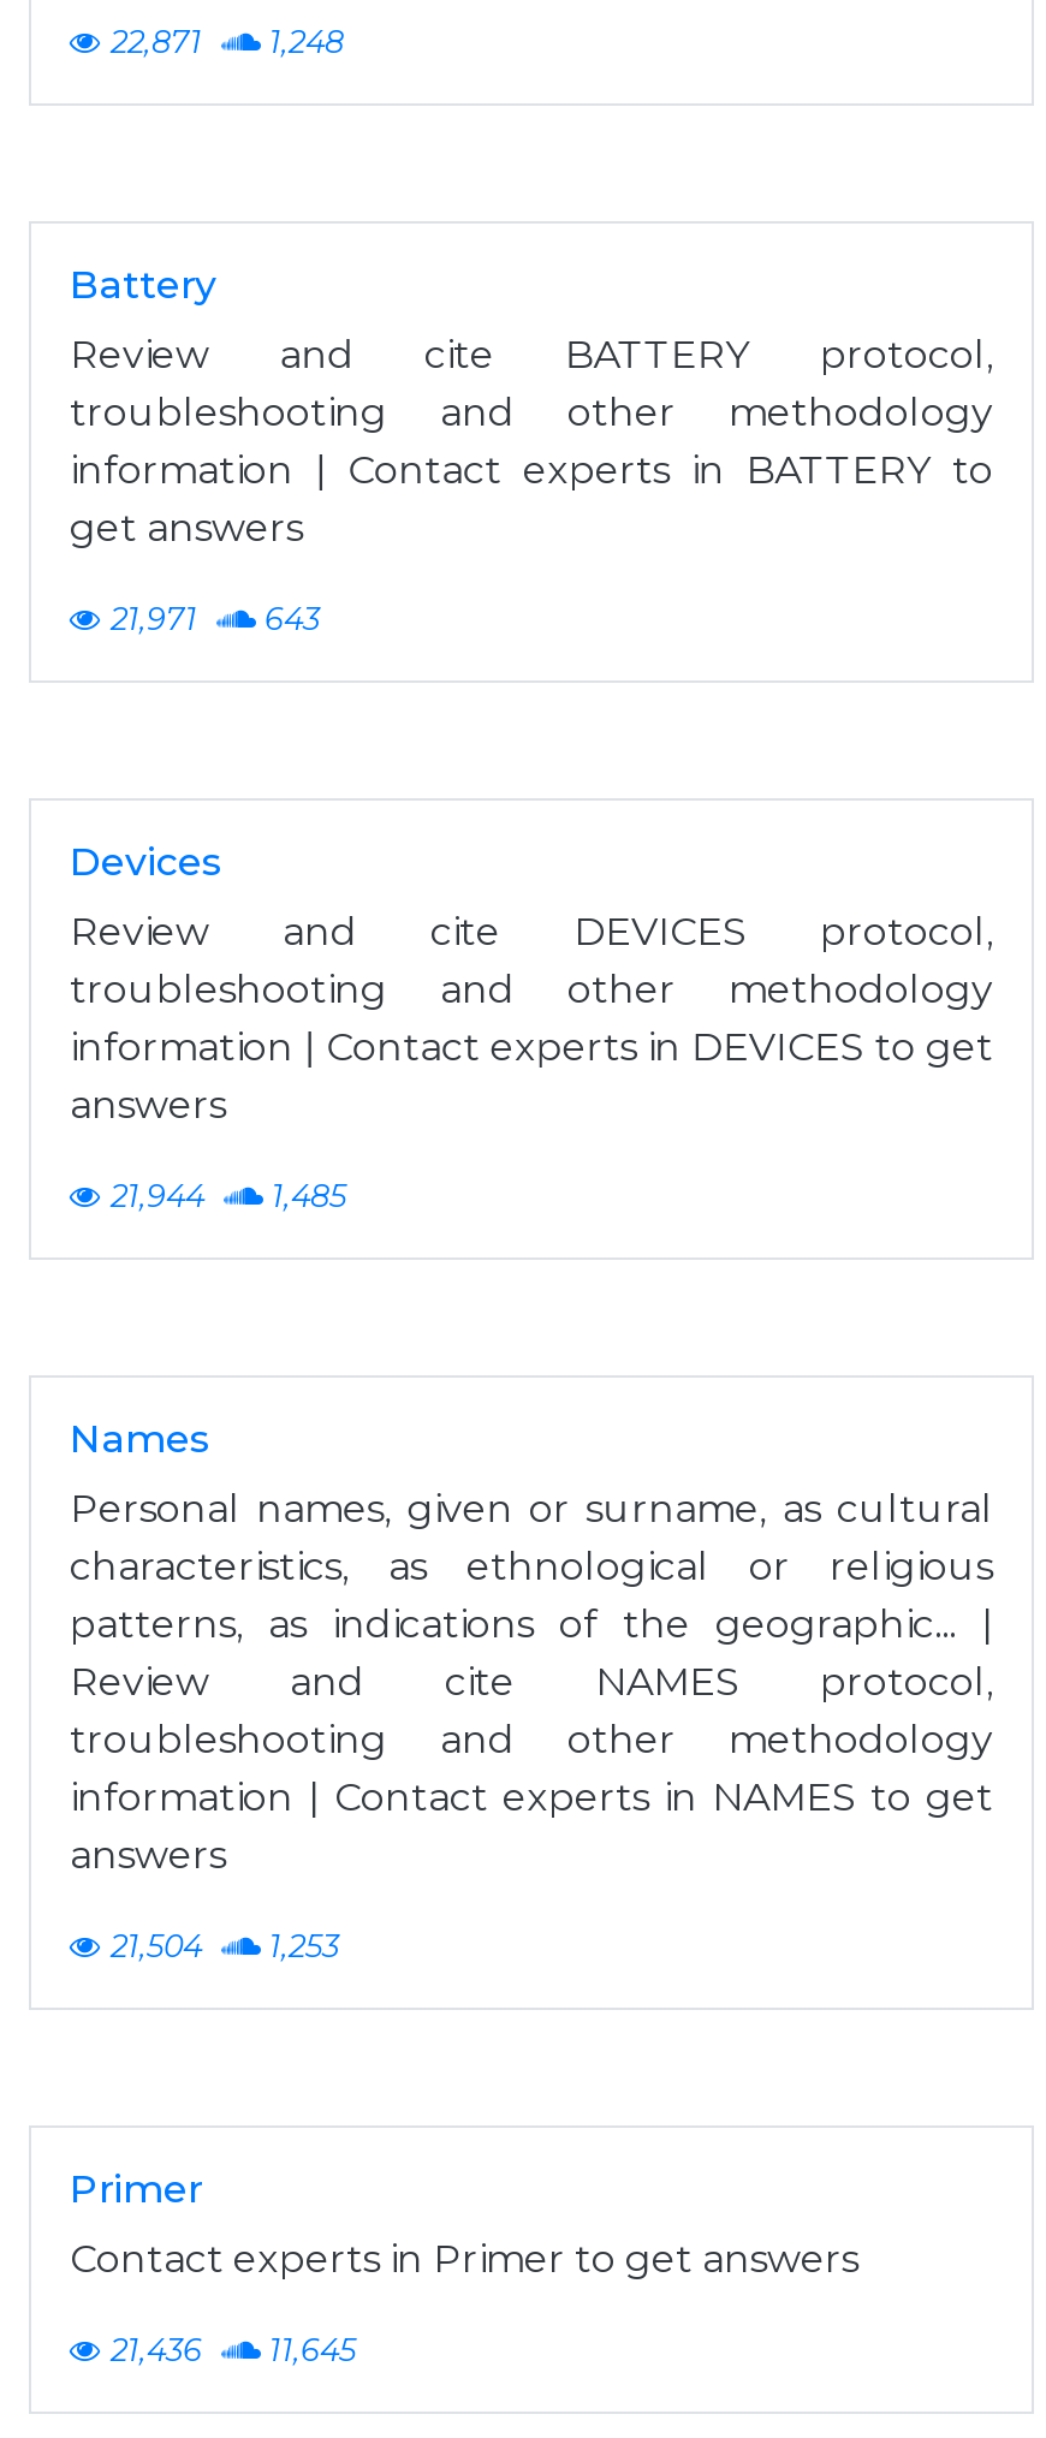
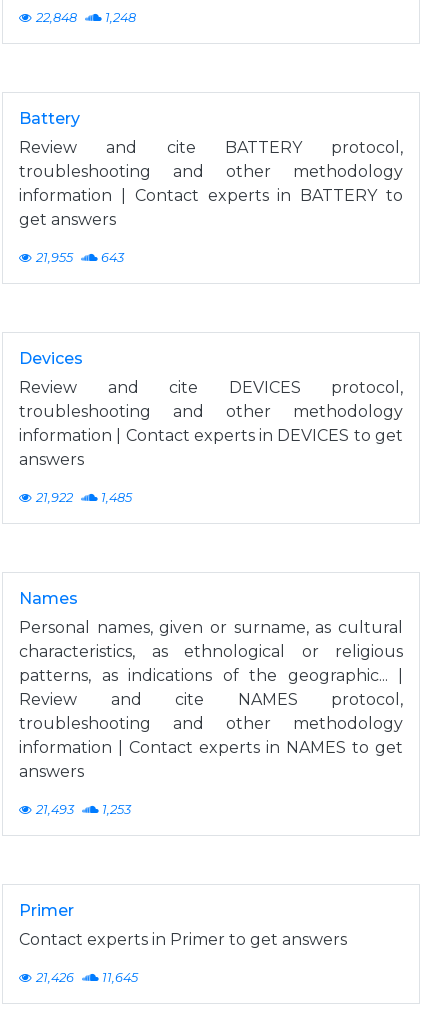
[111,23,344,59] 22,871 1,248 -> [36,10,136,25] 22,848 1,248
[111,600,320,636] 21,971 643 -> [36,250,124,265] 21,955 643
[111,1177,346,1213] 21,944 1,485 -> [36,490,132,505] 21,922 1,485
[111,1928,339,1964] 21,504 1,253 -> [36,802,131,817] 21,493 1,253
[111,2331,356,2368] 21,436 11,645 -> [36,970,138,985] 21,426 11,645

